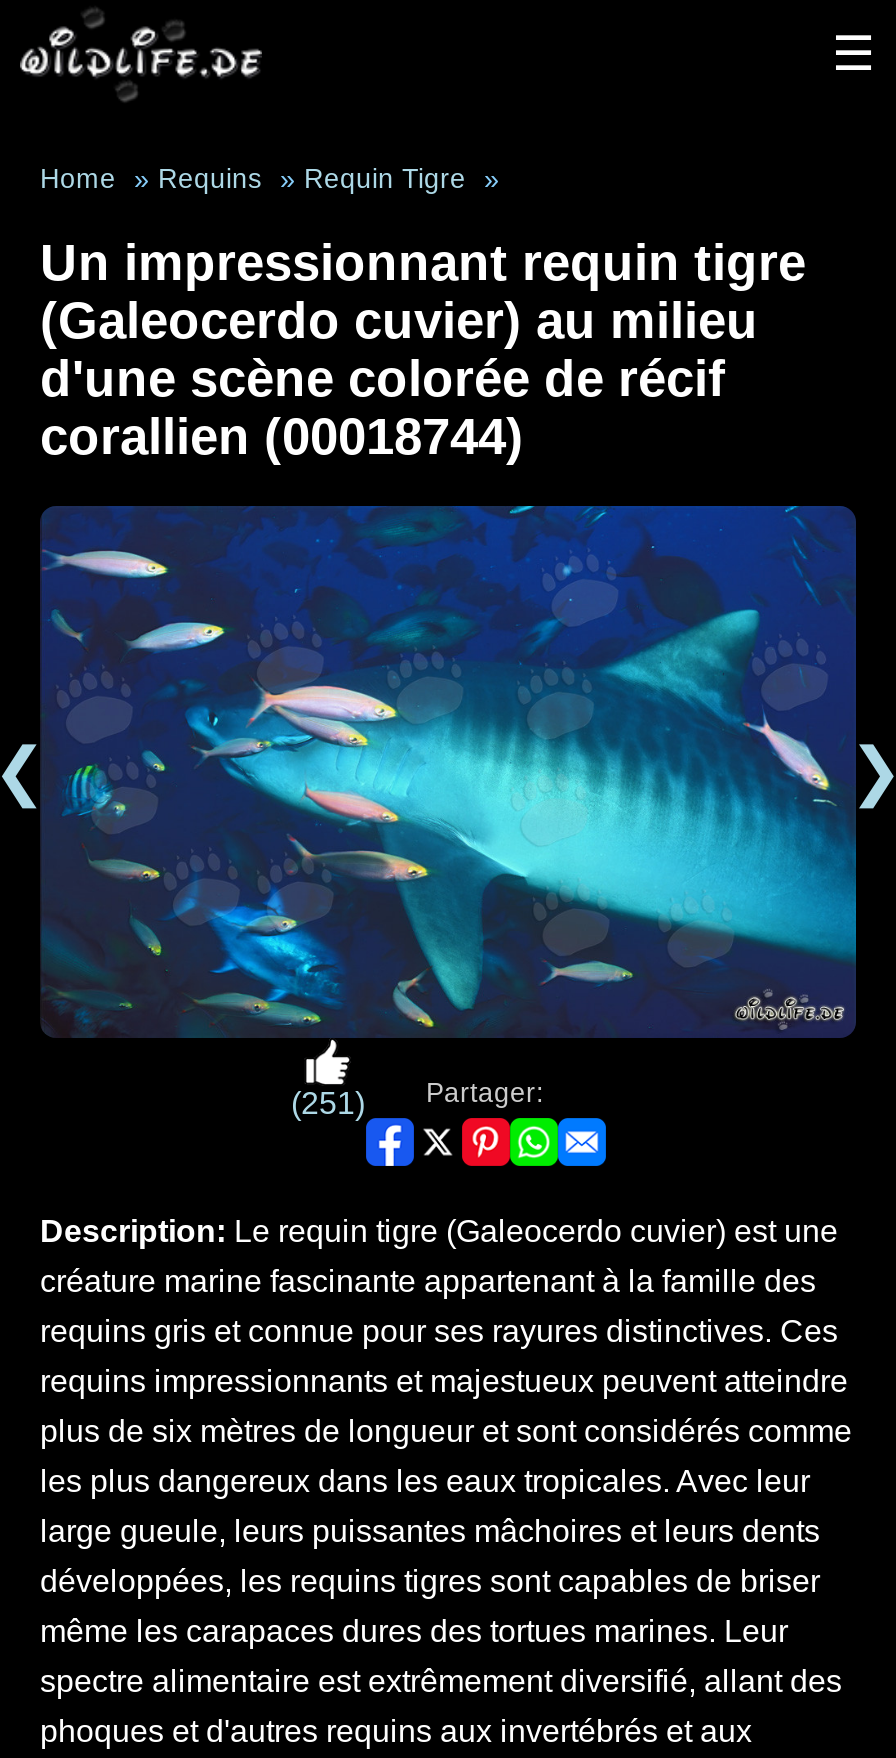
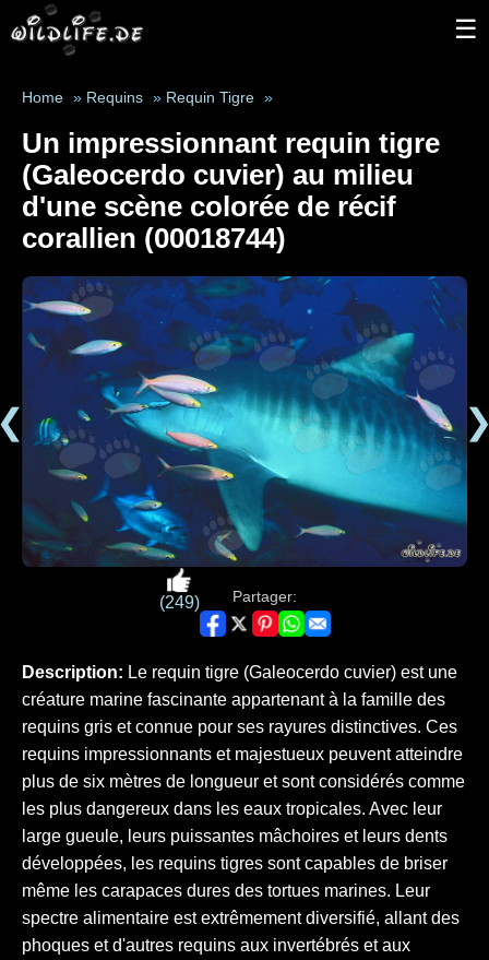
[291,1085,365,1119] (251) -> [159,593,199,611] (249)

